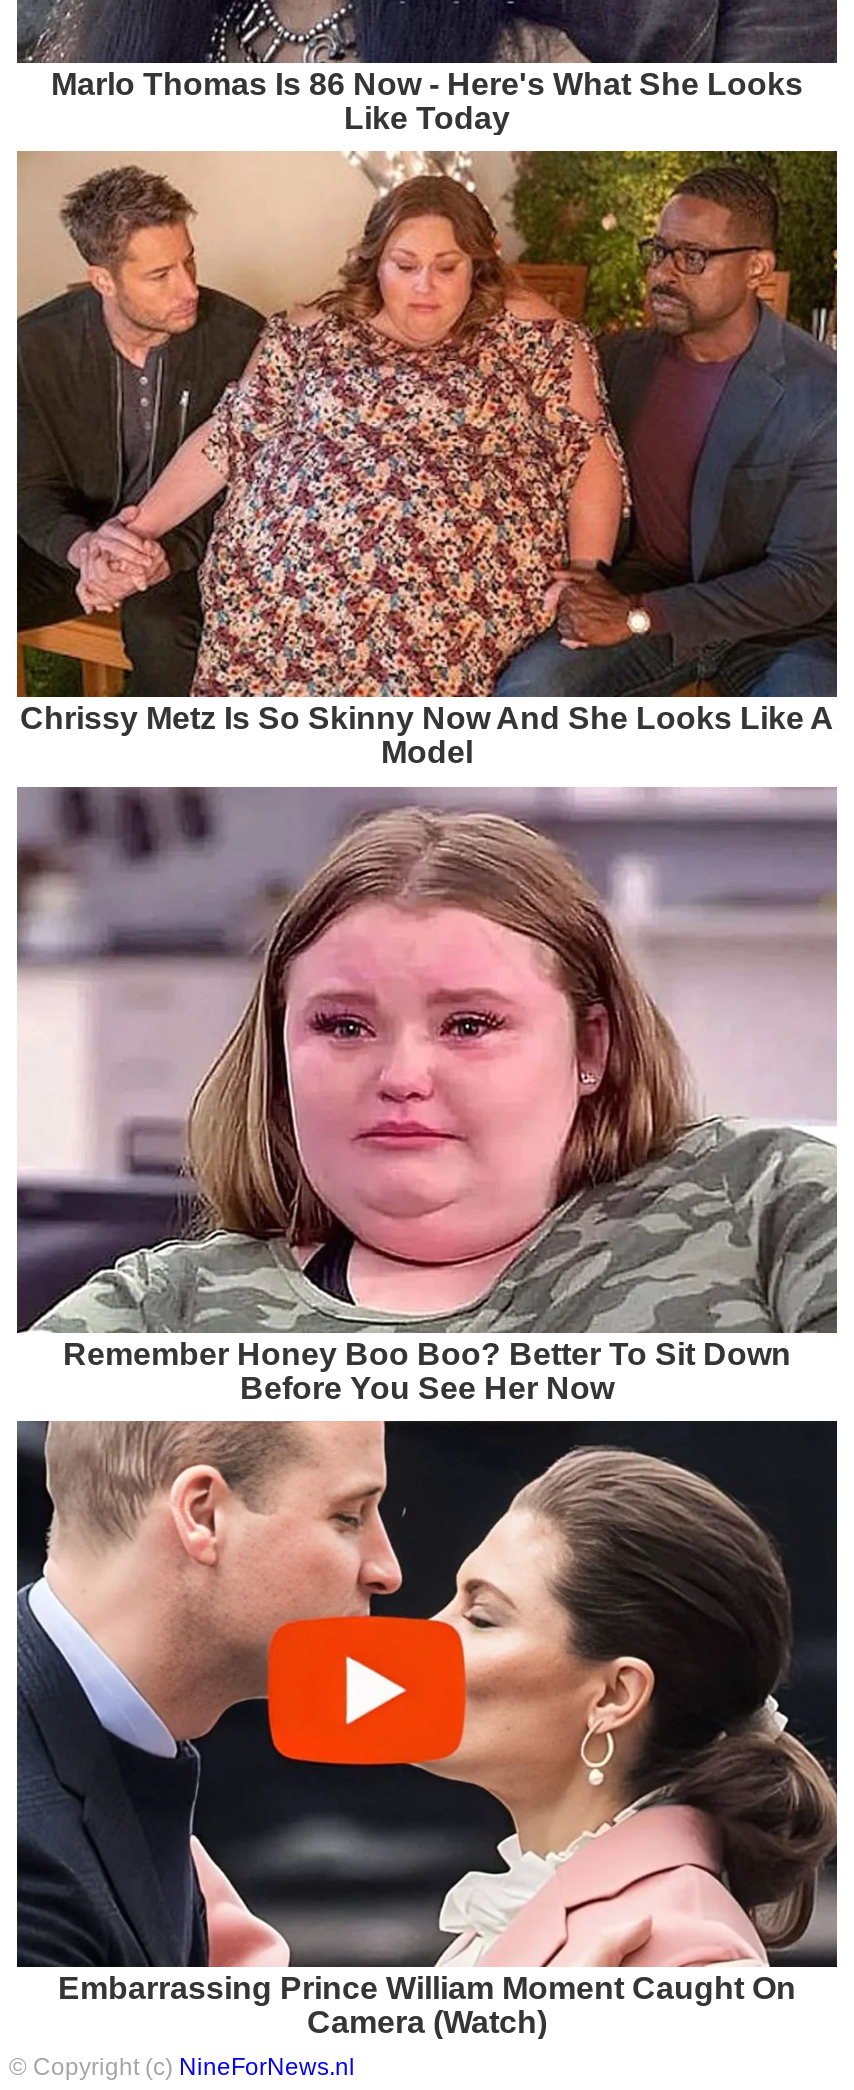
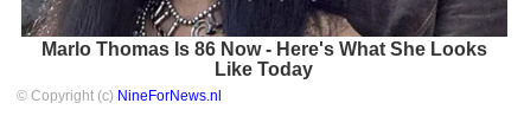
[15,148,839,769] [image] | Chrissy Metz Is So Skinny Now And She Looks Like A | Model -> none
[17,784,837,1404] [image] | Remember Honey Boo Boo? Better To Sit Down | Before You See Her Now -> none
[17,1418,839,2039] [image] | Embarrassing Prince William Moment Caught On | Camera (Watch) -> none

